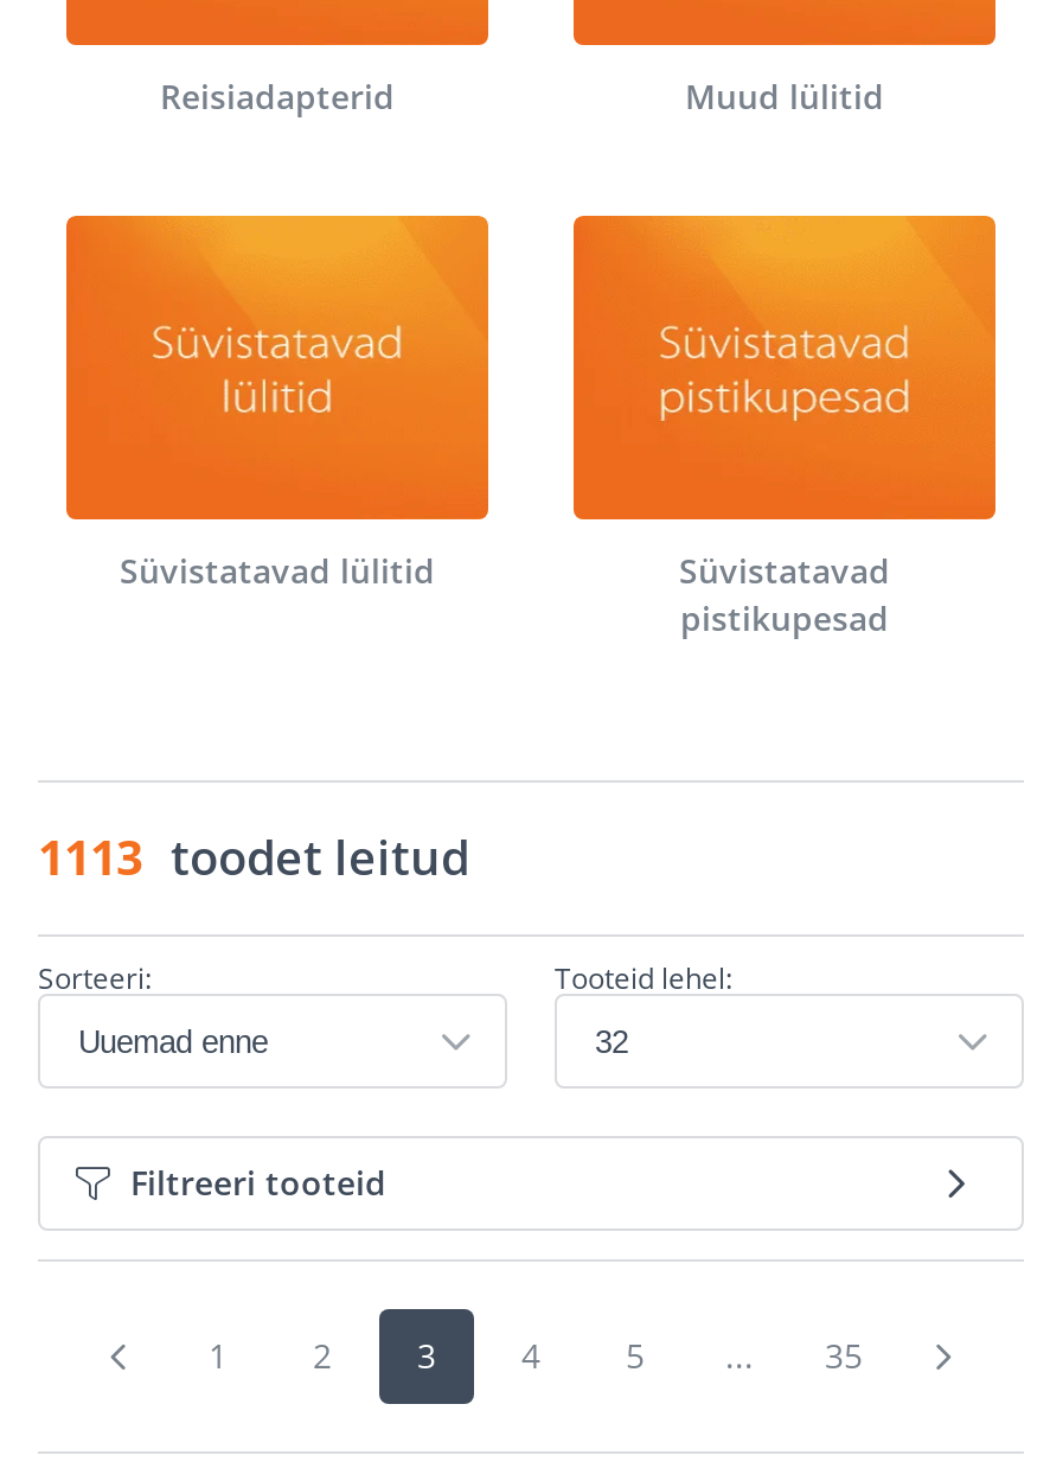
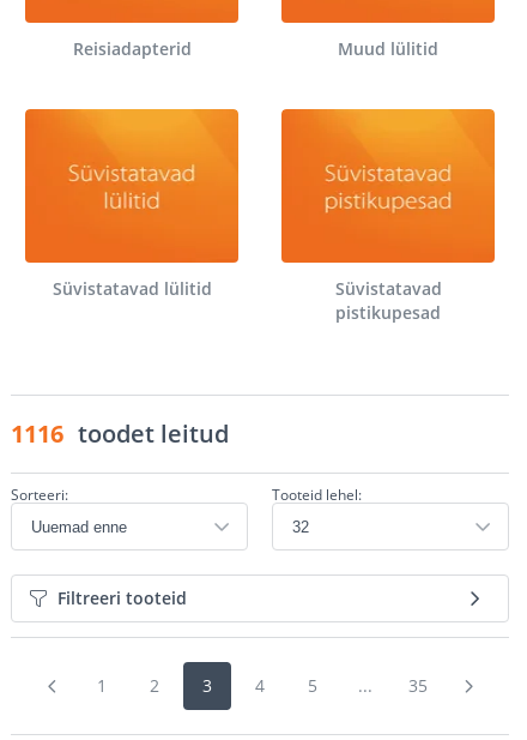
[38,825,469,889] 1113 toodet leitud -> [11,417,229,450] 1116 toodet leitud

